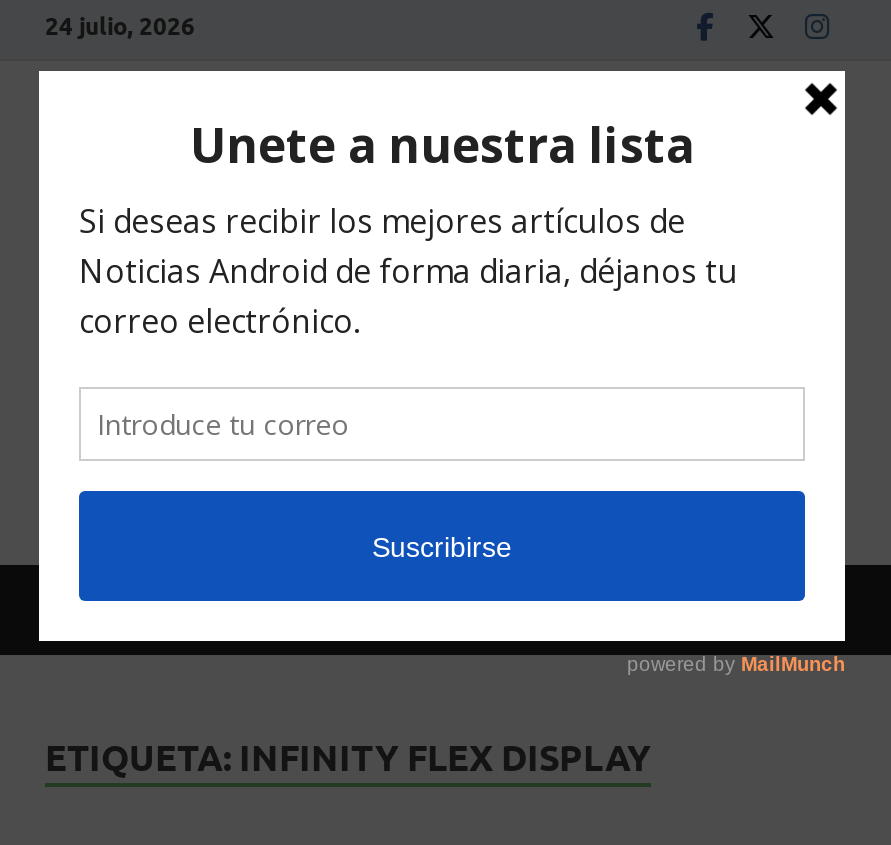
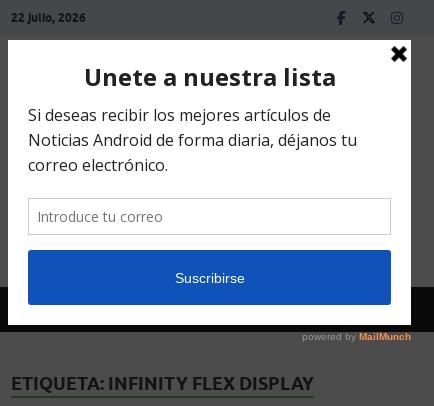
[45,10,195,40] 24 julio, 2026 -> [11,9,86,24] 22 julio, 2026

